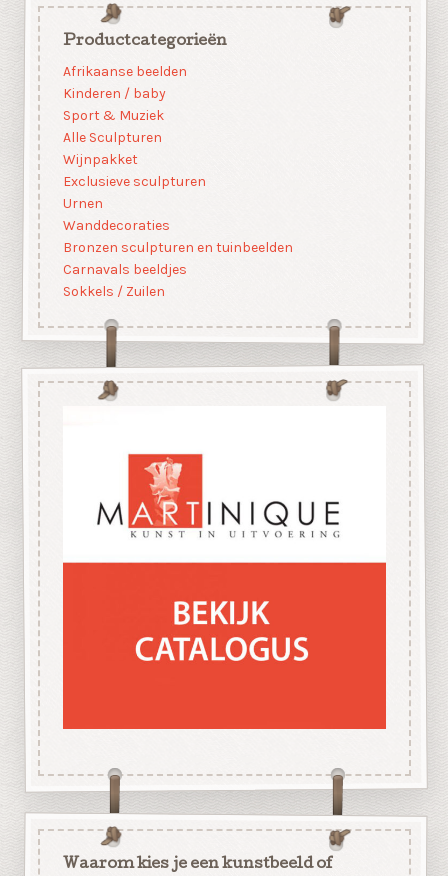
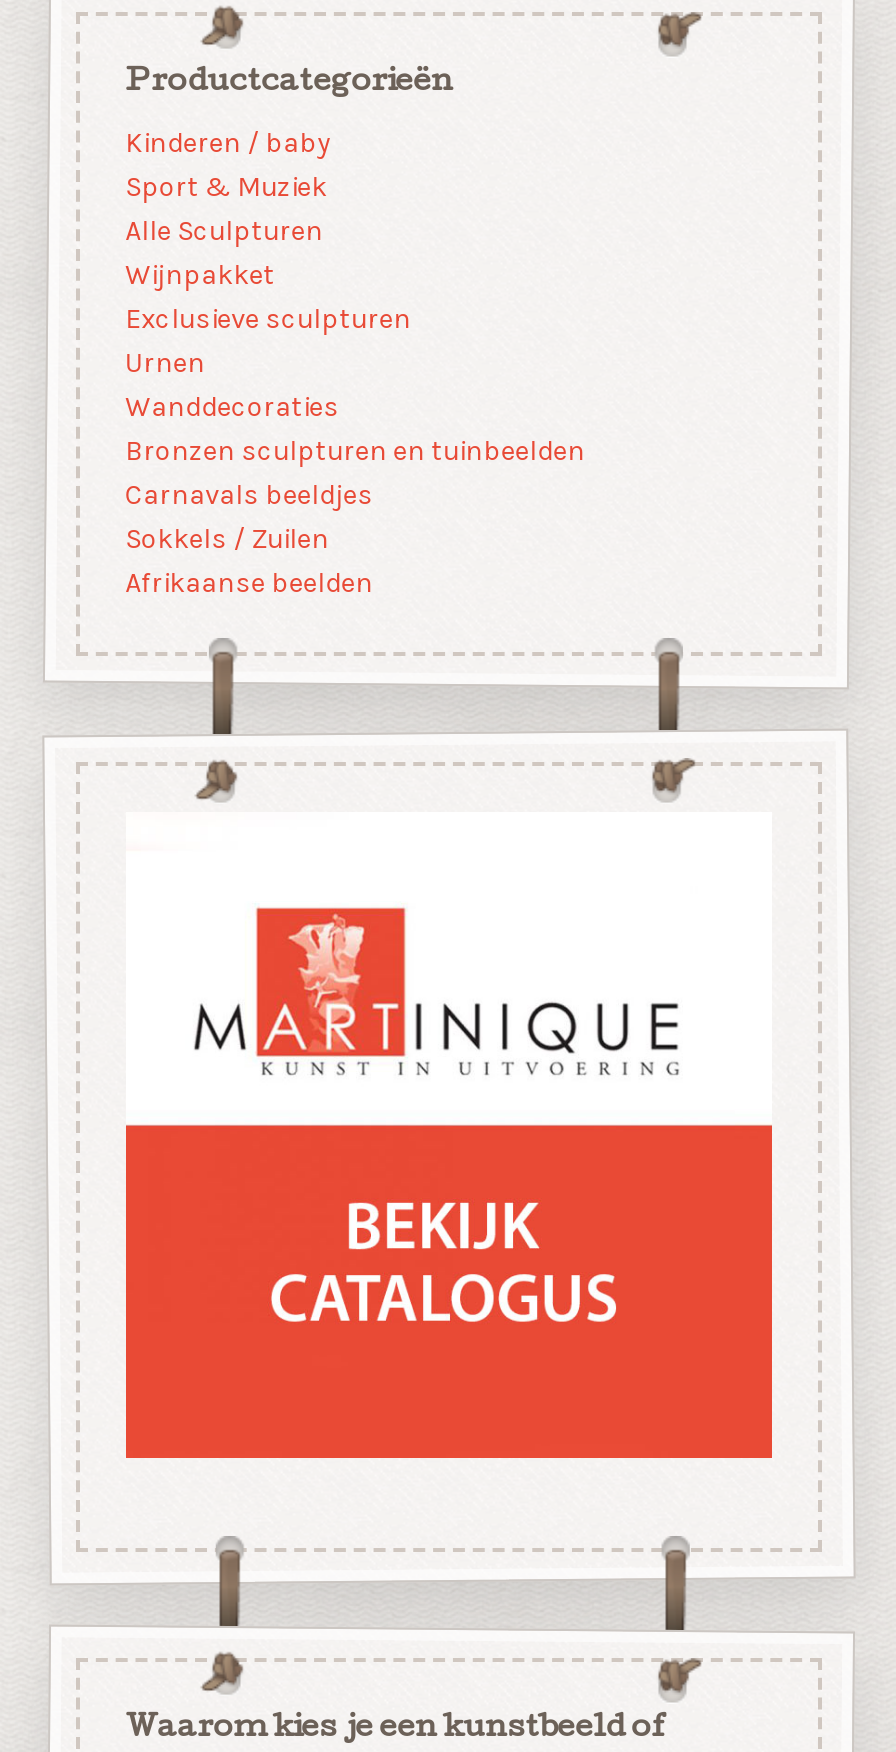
moved [62,63,186,80] -> [125,567,373,601]: Afrikaanse beelden
moved [62,85,292,300] -> [125,127,585,557]: Kinderen / baby | Sport & Muziek | Alle Sculpturen | ... | Carnavals beeldjes | Sokkels / Zuilen

